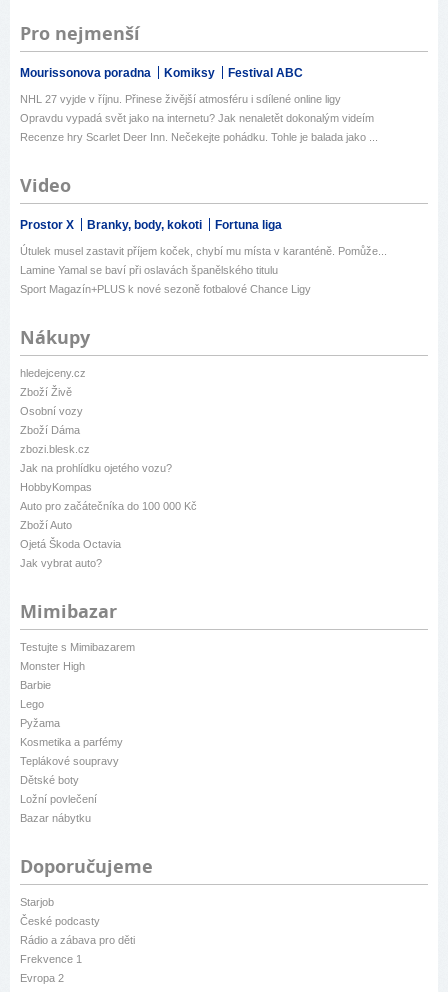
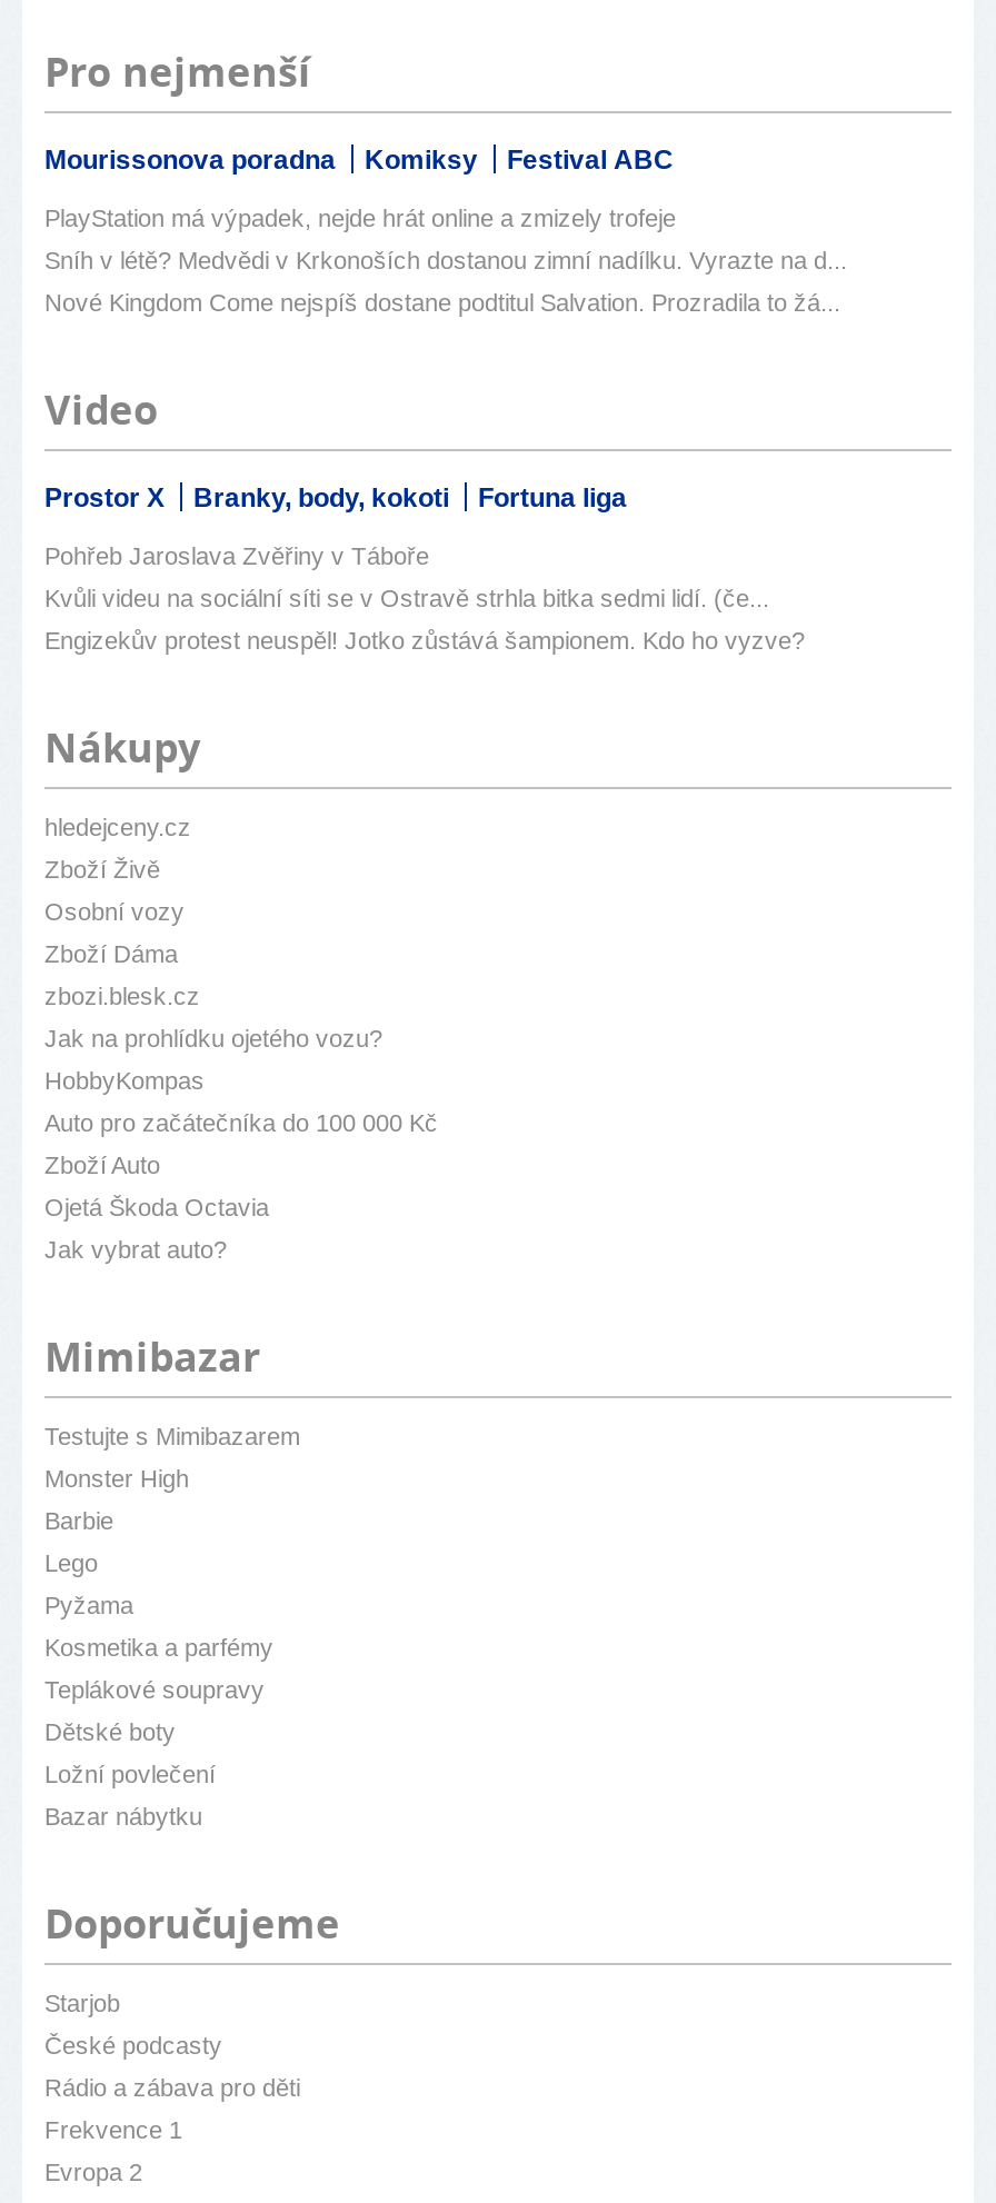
[20,93,341,105] NHL 27 vyjde v říjnu. Přinese živější atmosféru i sdílené online ligy -> [44,204,676,231] PlayStation má výpadek, nejde hrát online a zmizely trofeje
[20,112,374,124] Opravdu vypadá svět jako na internetu? Jak nenaletět dokonalým videím -> [44,246,847,273] Sníh v létě? Medvědi v Krkonoších dostanou zimní nadílku. Vyrazte na d...
[20,131,378,143] Recenze hry Scarlet Deer Inn. Nečekejte pohádku. Tohle je balada jako ... -> [44,288,840,315] Nové Kingdom Come nejspíš dostane podtitul Salvation. Prozradila to žá...
[20,245,387,257] Útulek musel zastavit příjem koček, chybí mu místa v karanténě. Pomůže... -> [44,542,429,568] Pohřeb Jaroslava Zvěřiny v Táboře
[20,264,278,276] Lamine Yamal se baví při oslavách španělského titulu -> [44,584,769,611] Kvůli videu na sociální síti se v Ostravě strhla bitka sedmi lidí. (če...
[20,283,311,295] Sport Magazín+PLUS k nové sezoně fotbalové Chance Ligy -> [44,626,805,653] Engizekův protest neuspěl! Jotko zůstává šampionem. Kdo ho vyzve?

